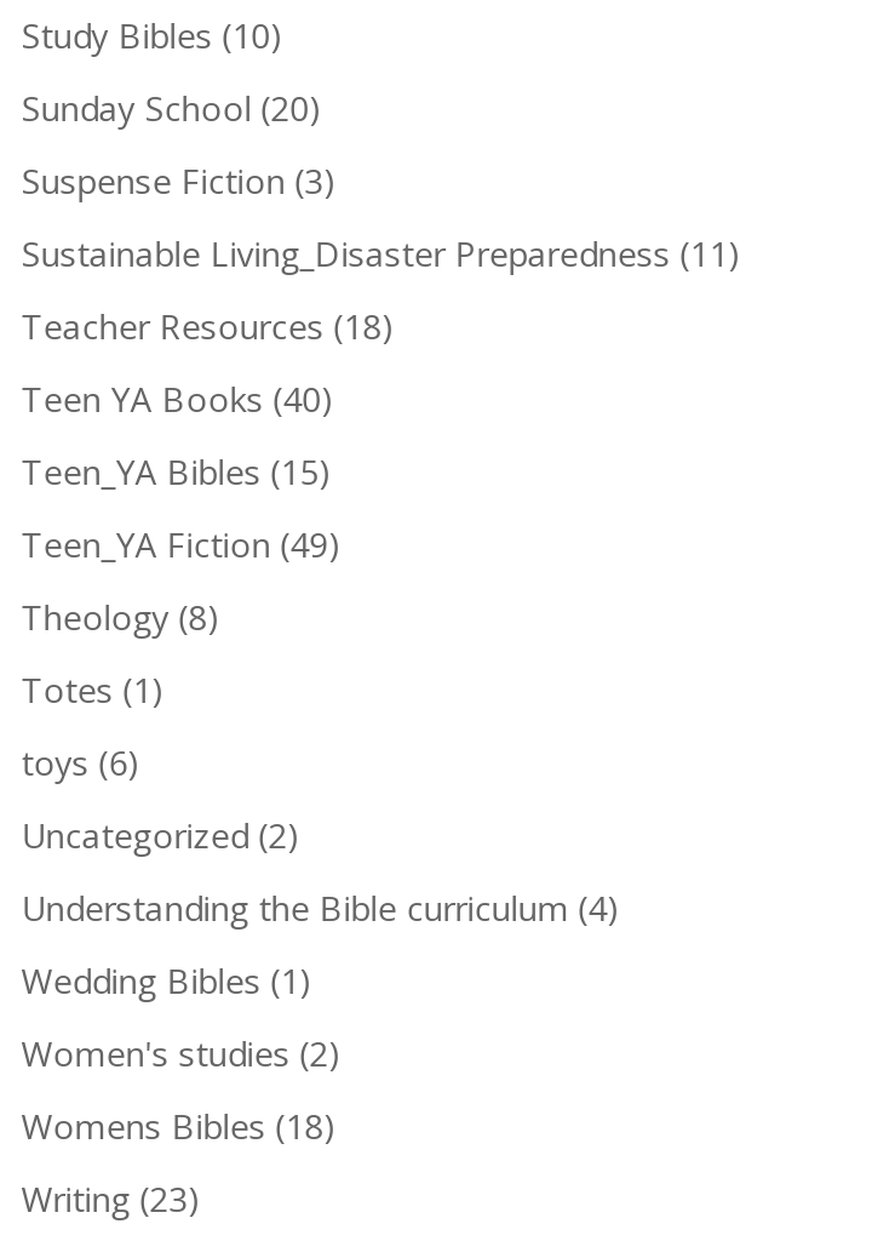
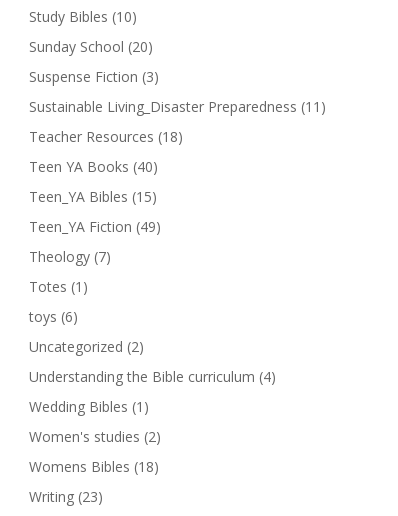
[21,593,220,639] Theology (8) -> [29,247,111,266] Theology (7)

